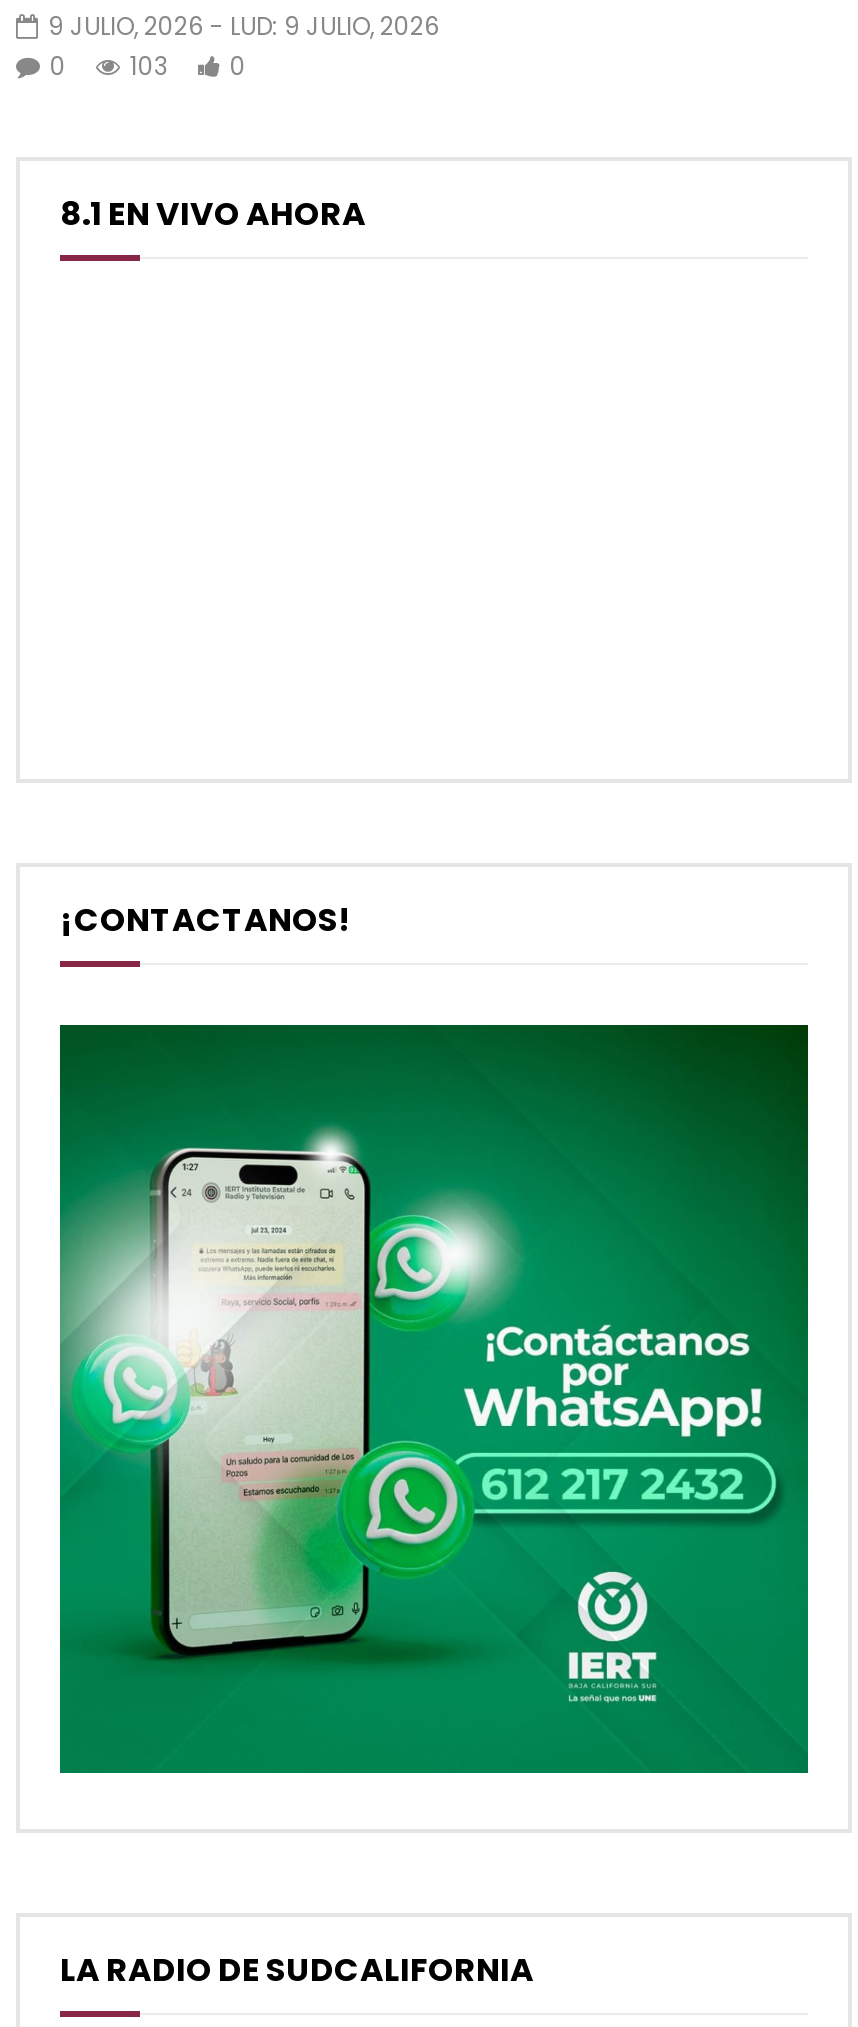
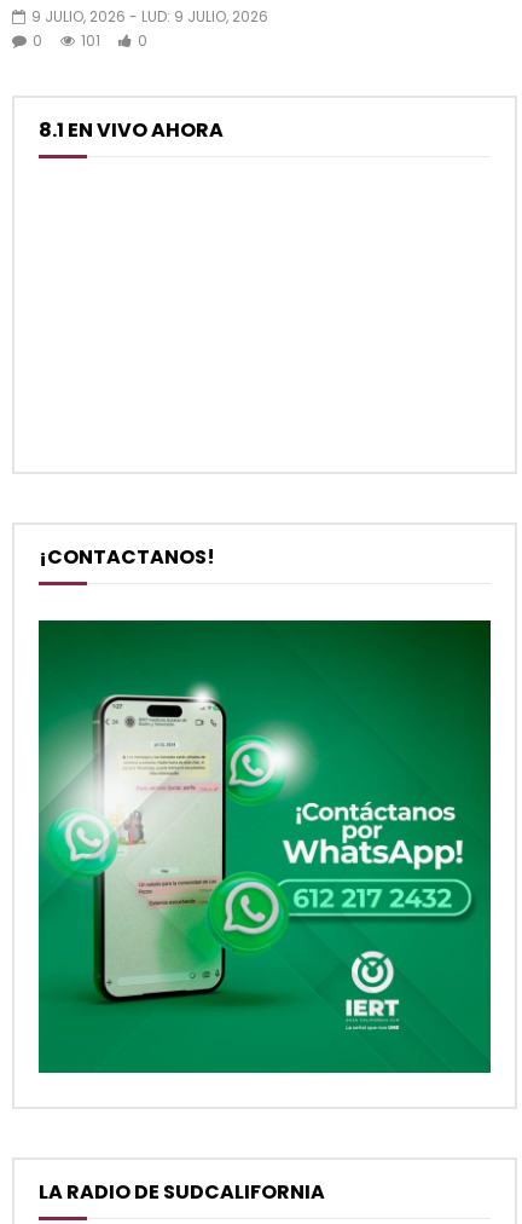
[50,50,246,84] 0 103 0 -> [33,31,147,51] 0 101 0

